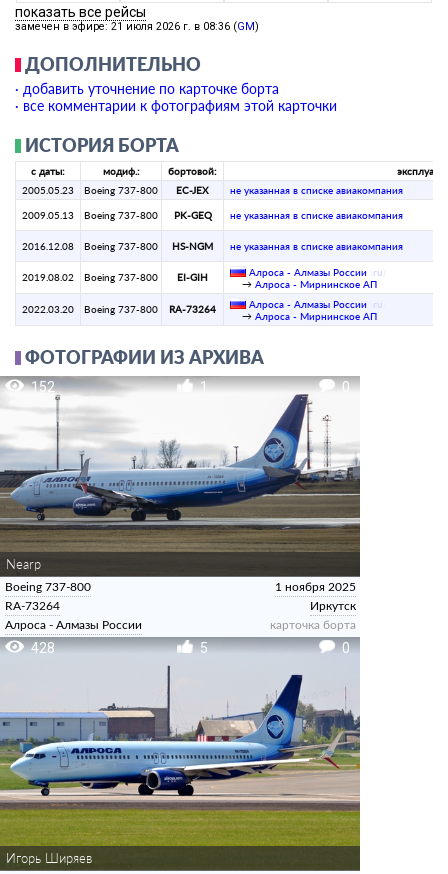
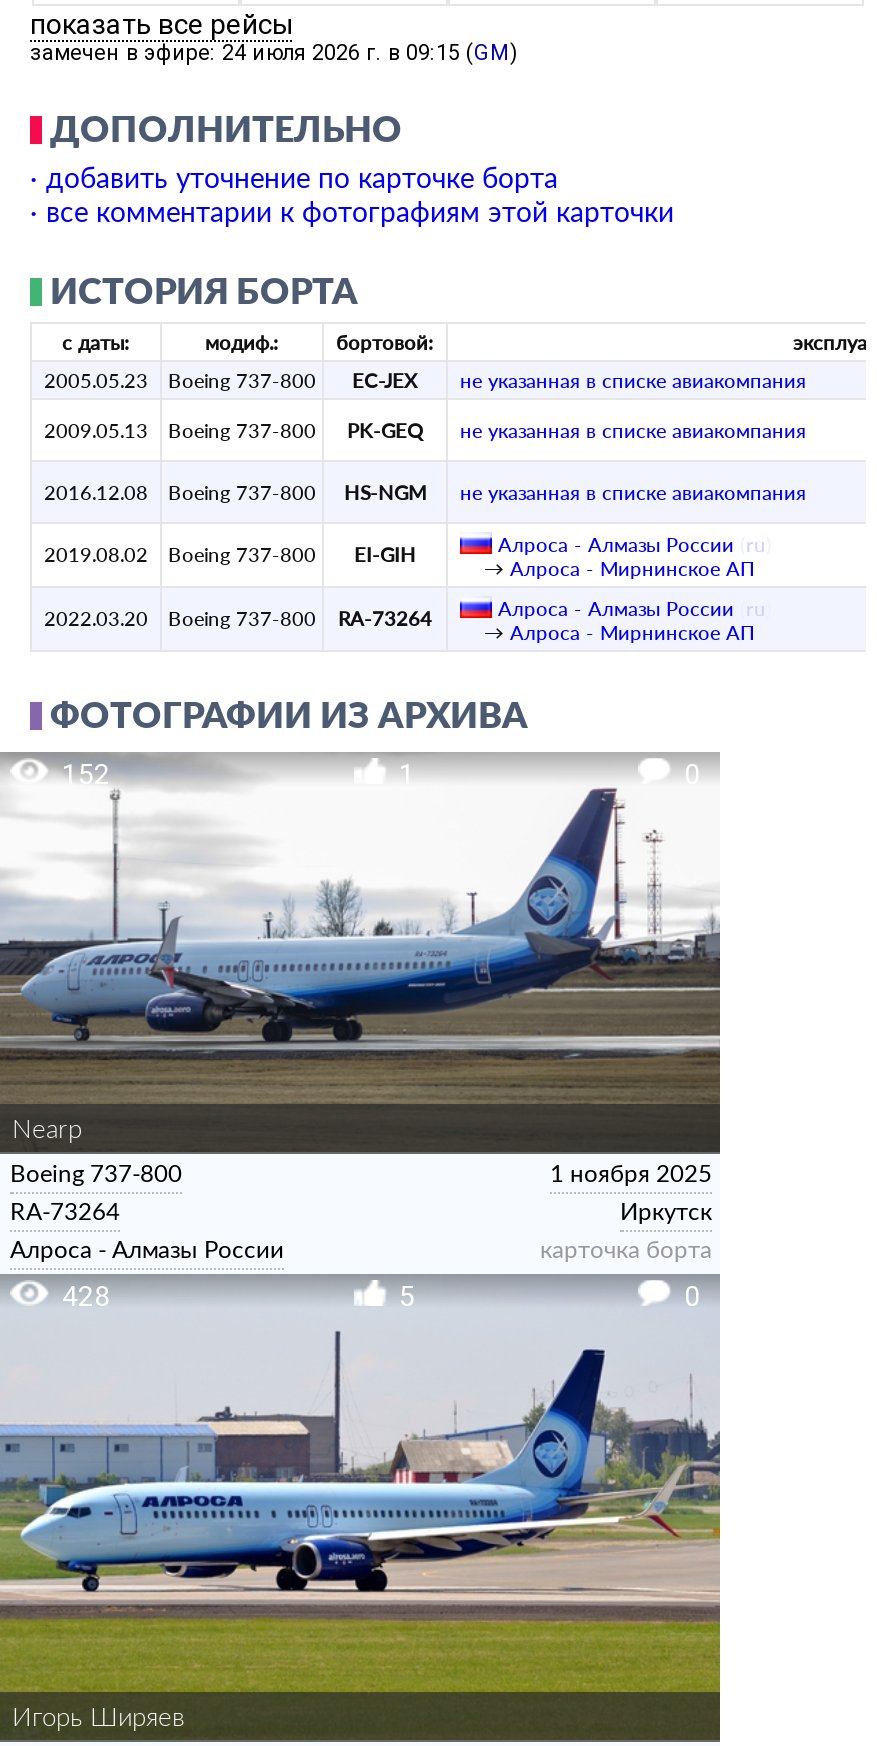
[15,20,259,33] замечен в эфире: 21 июля 2026 г. в 08:36 (GM) -> [30,40,518,66] замечен в эфире: 24 июля 2026 г. в 09:15 (GM)

